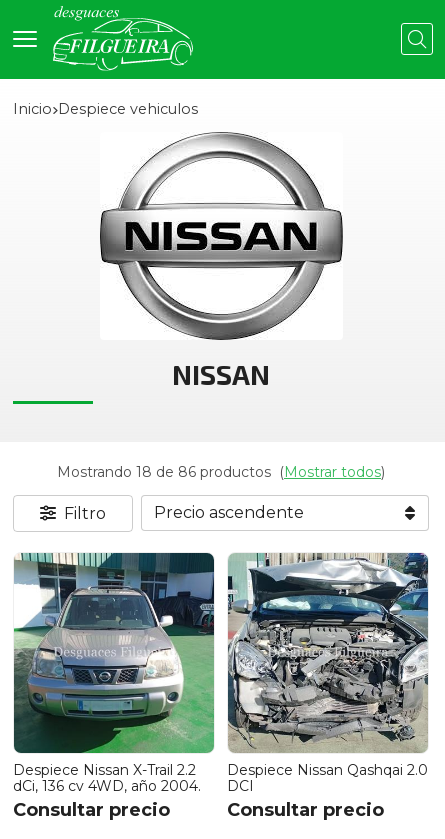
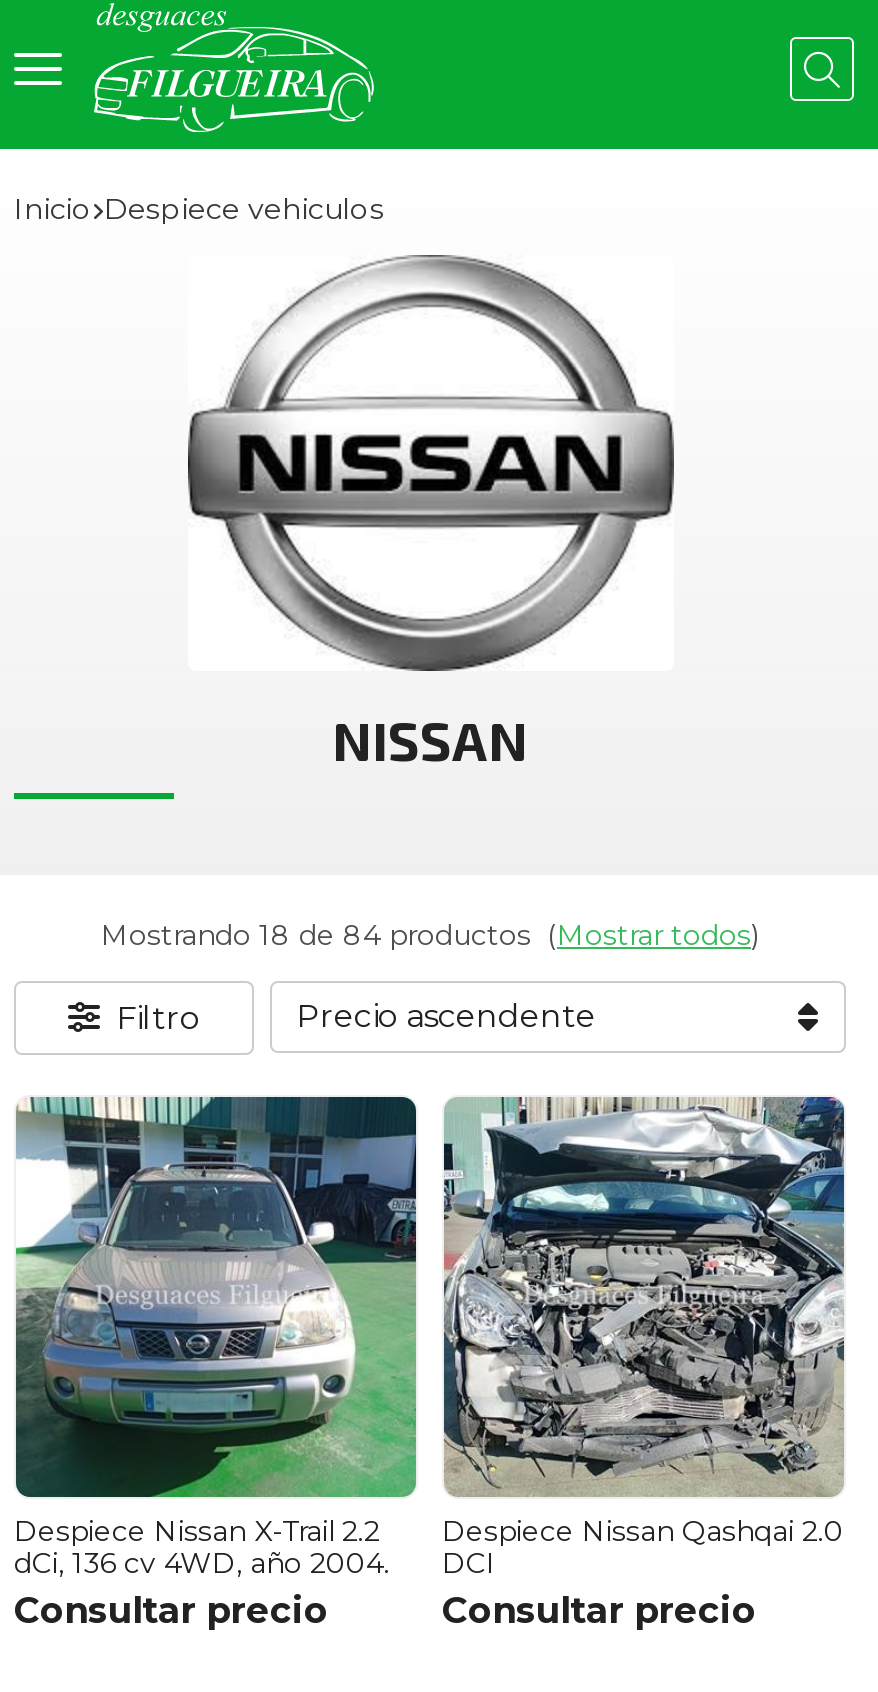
[57,463,385,481] Mostrando 18 de 86 productos (Mostrar todos) -> [101,917,759,953] Mostrando 18 de 84 productos (Mostrar todos)

